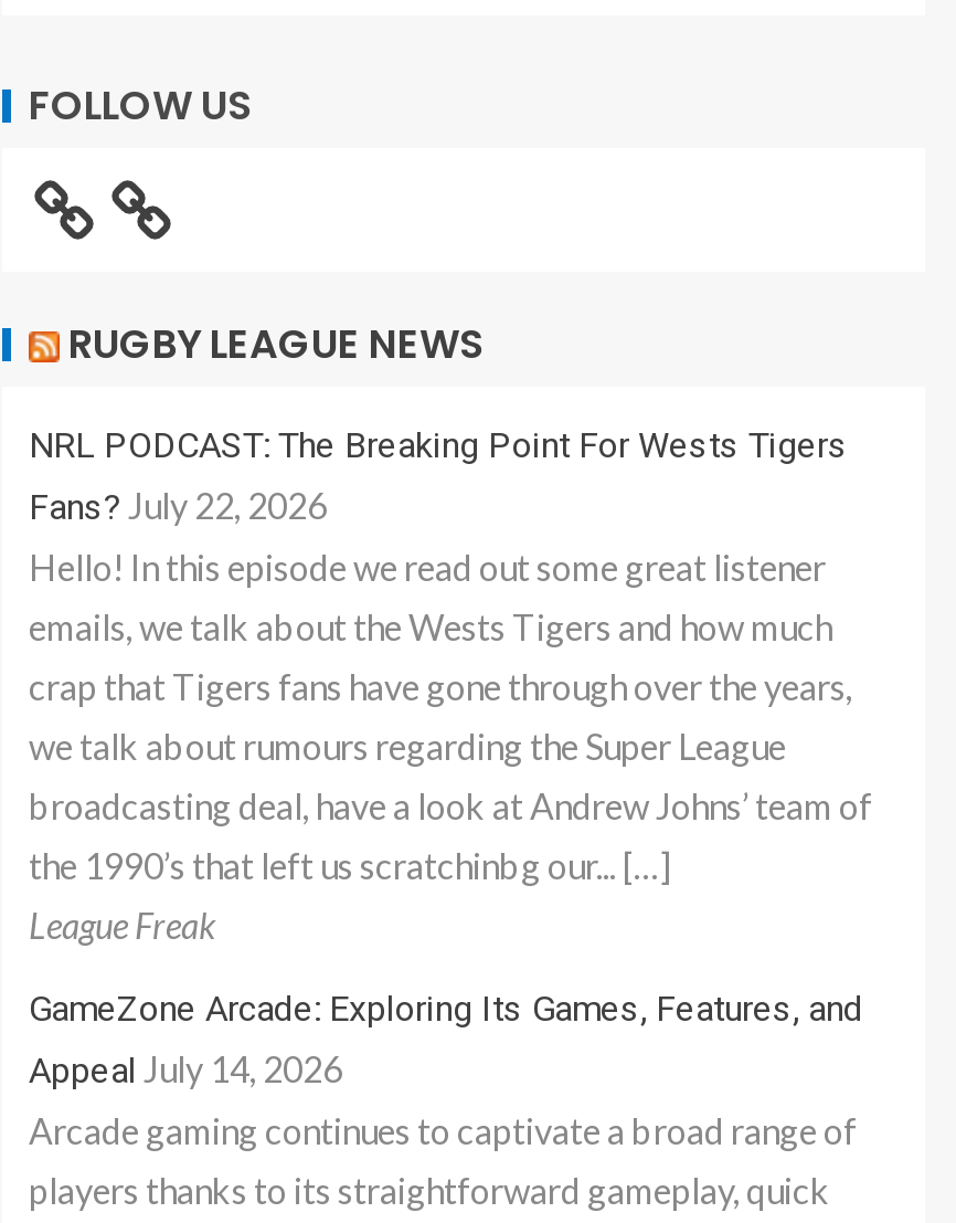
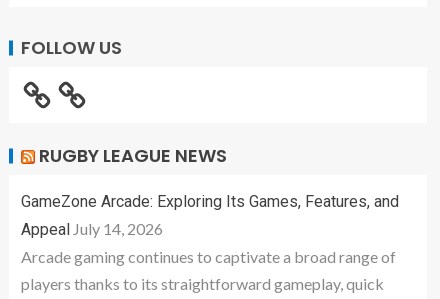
[29,425,872,947] NRL PODCAST: The Breaking Point For Wests Tigers | Fans? July 22, 2026 | Hello! In this episode we read out some great listener | emails, we talk about the Wests Tigers and how much | crap that Tigers fans have gone through over the years, | we talk about rumours regarding the Super League | broadcasting deal, have a look at Andrew Johns’ team of | the 1990’s that left us scratchinbg our... […] | League Freak -> none

